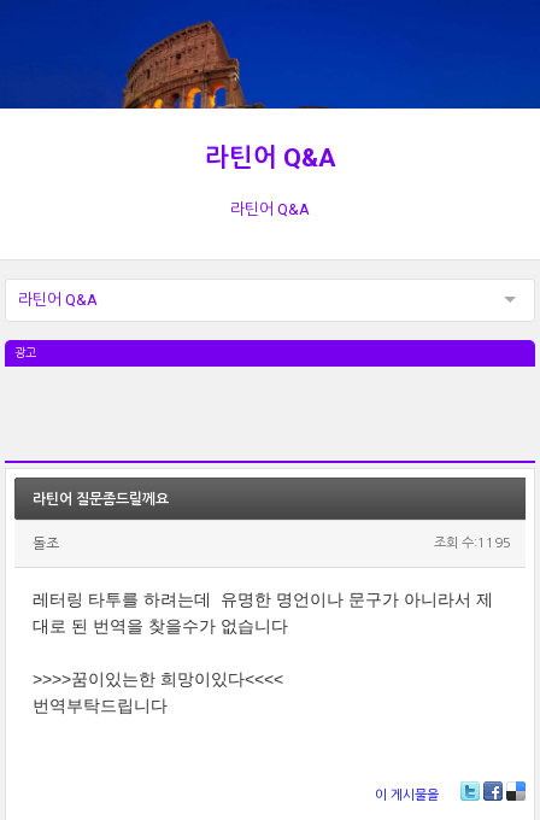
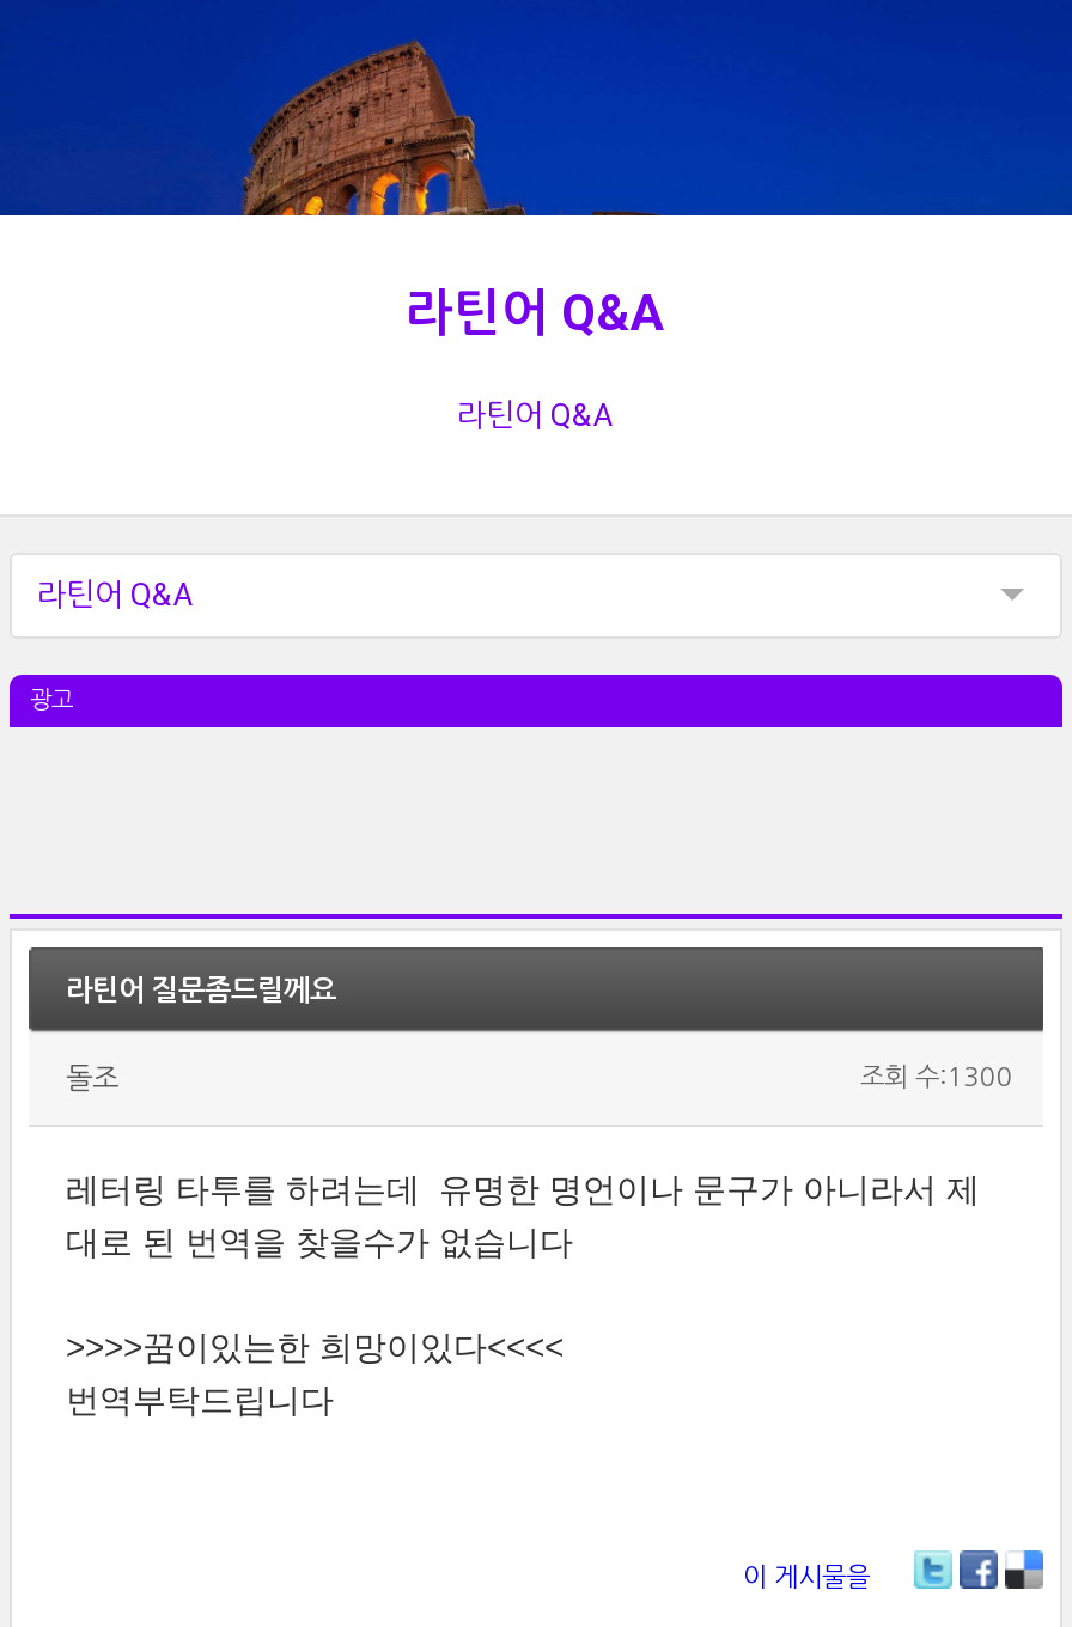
[433,536,510,549] 조회 수:1195 -> [860,1064,1013,1090] 조회 수:1300

